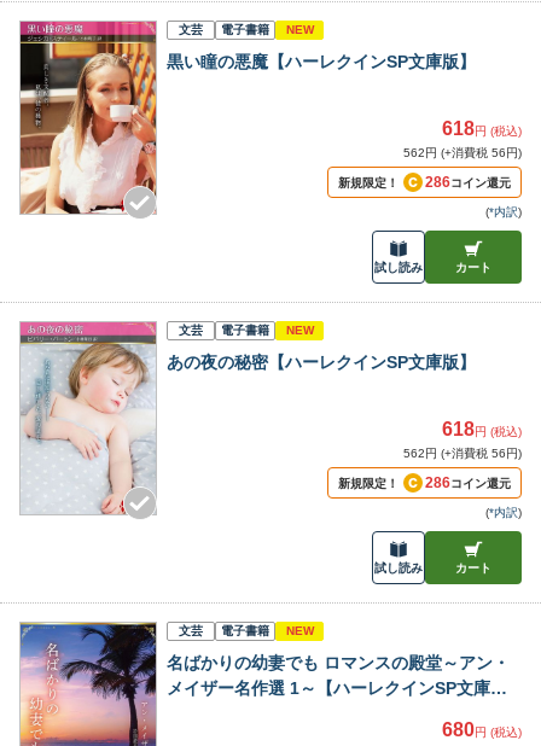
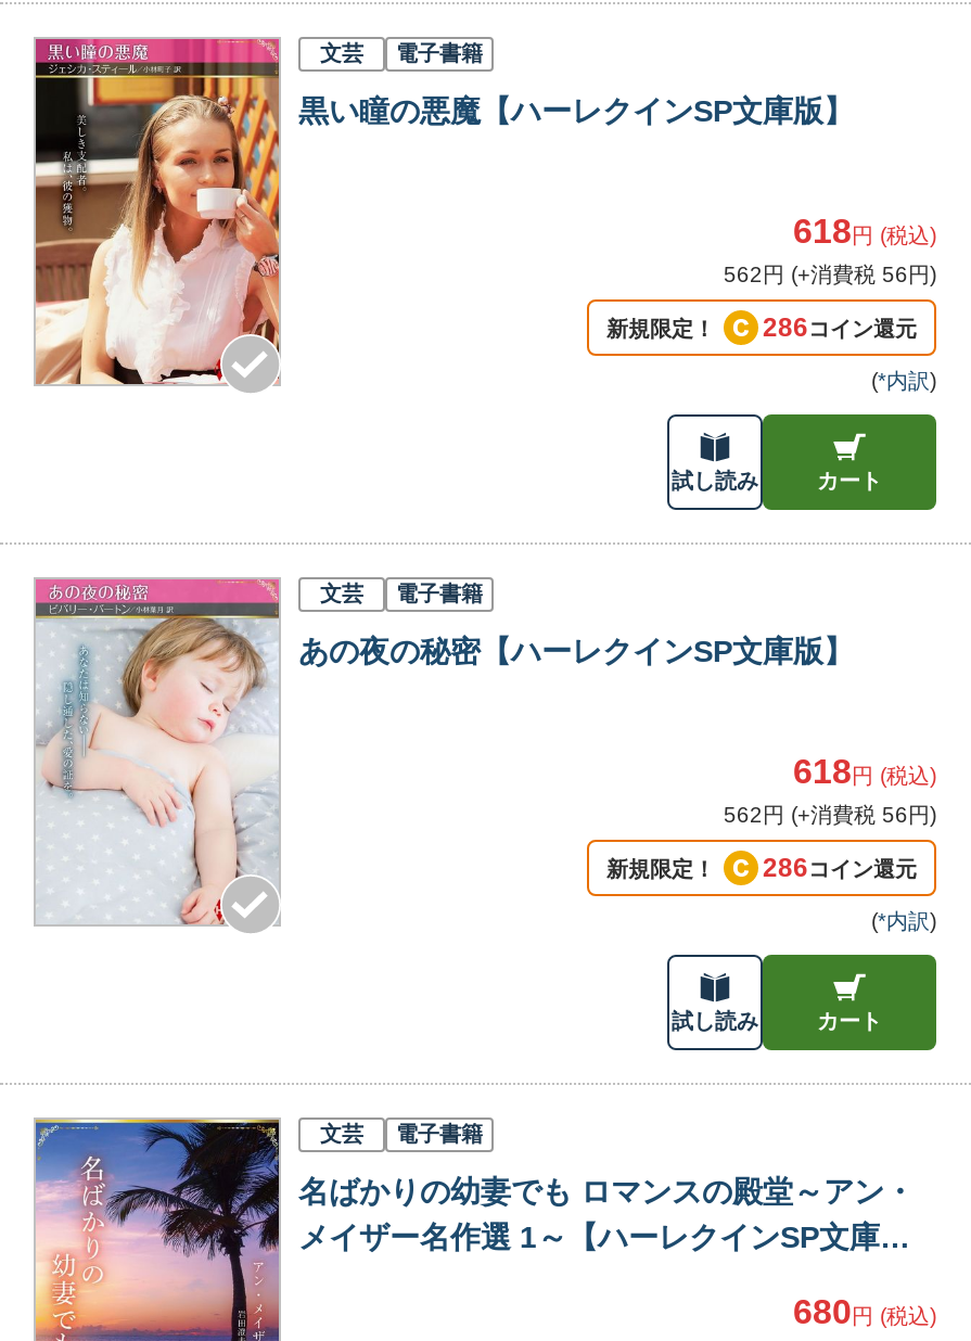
[286,23,313,36] NEW -> none
[286,324,313,337] NEW -> none
[286,624,313,638] NEW -> none

